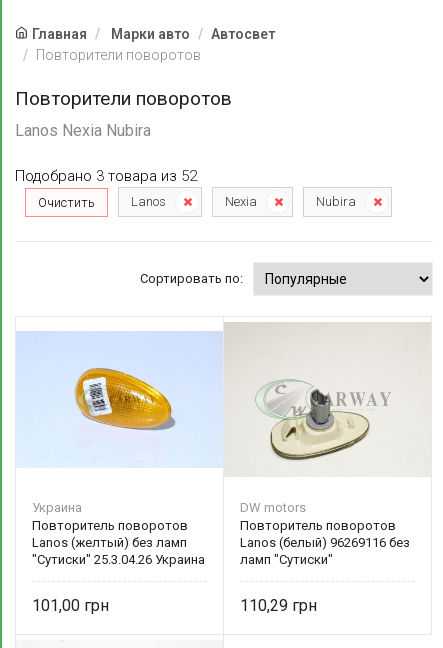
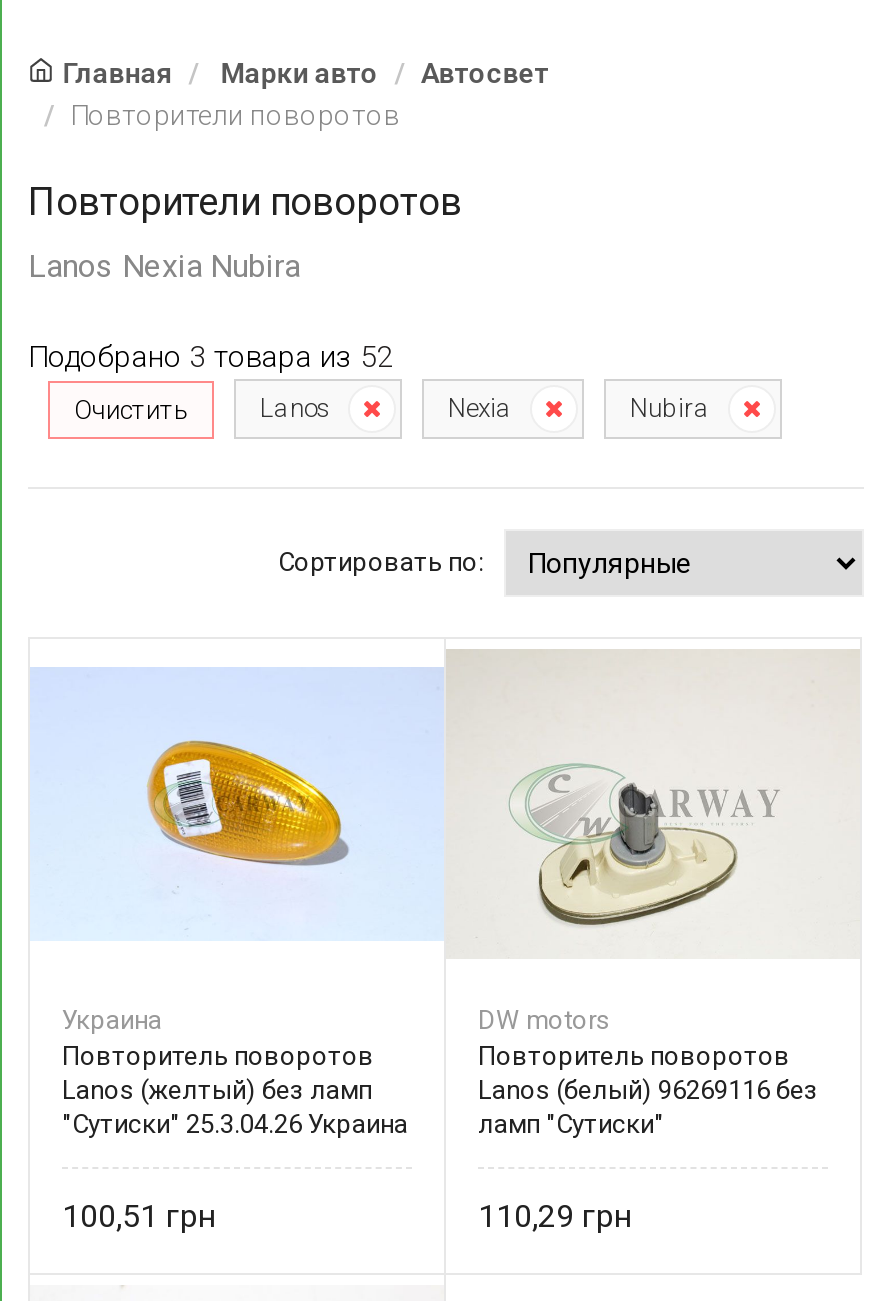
[32,596,84,615] 101,00 -> [62,1197,166,1235] 100,51

